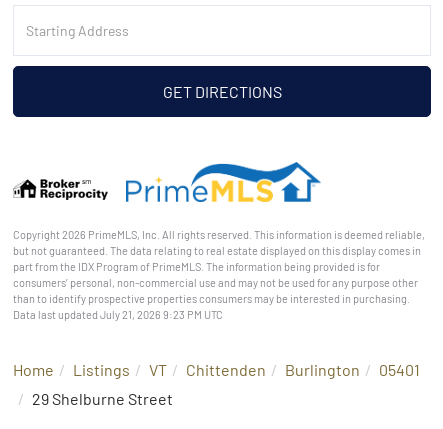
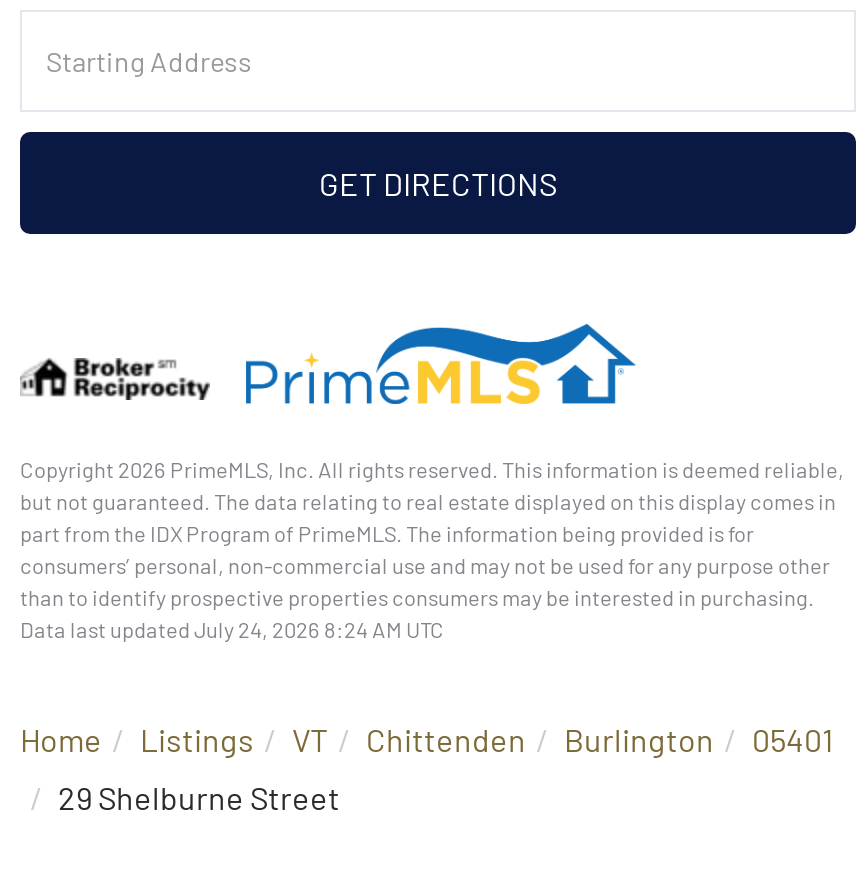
[13,308,223,321] Data last updated July 21, 2026 9:23 PM UTC -> [20,617,444,643] Data last updated July 24, 2026 8:24 AM UTC

